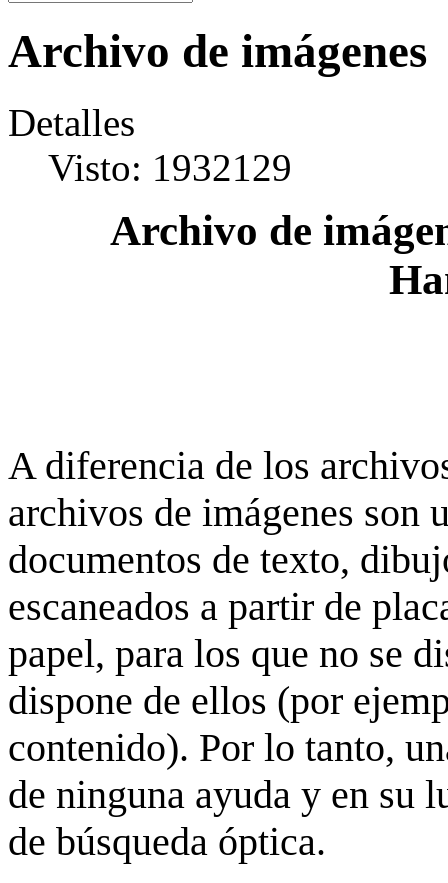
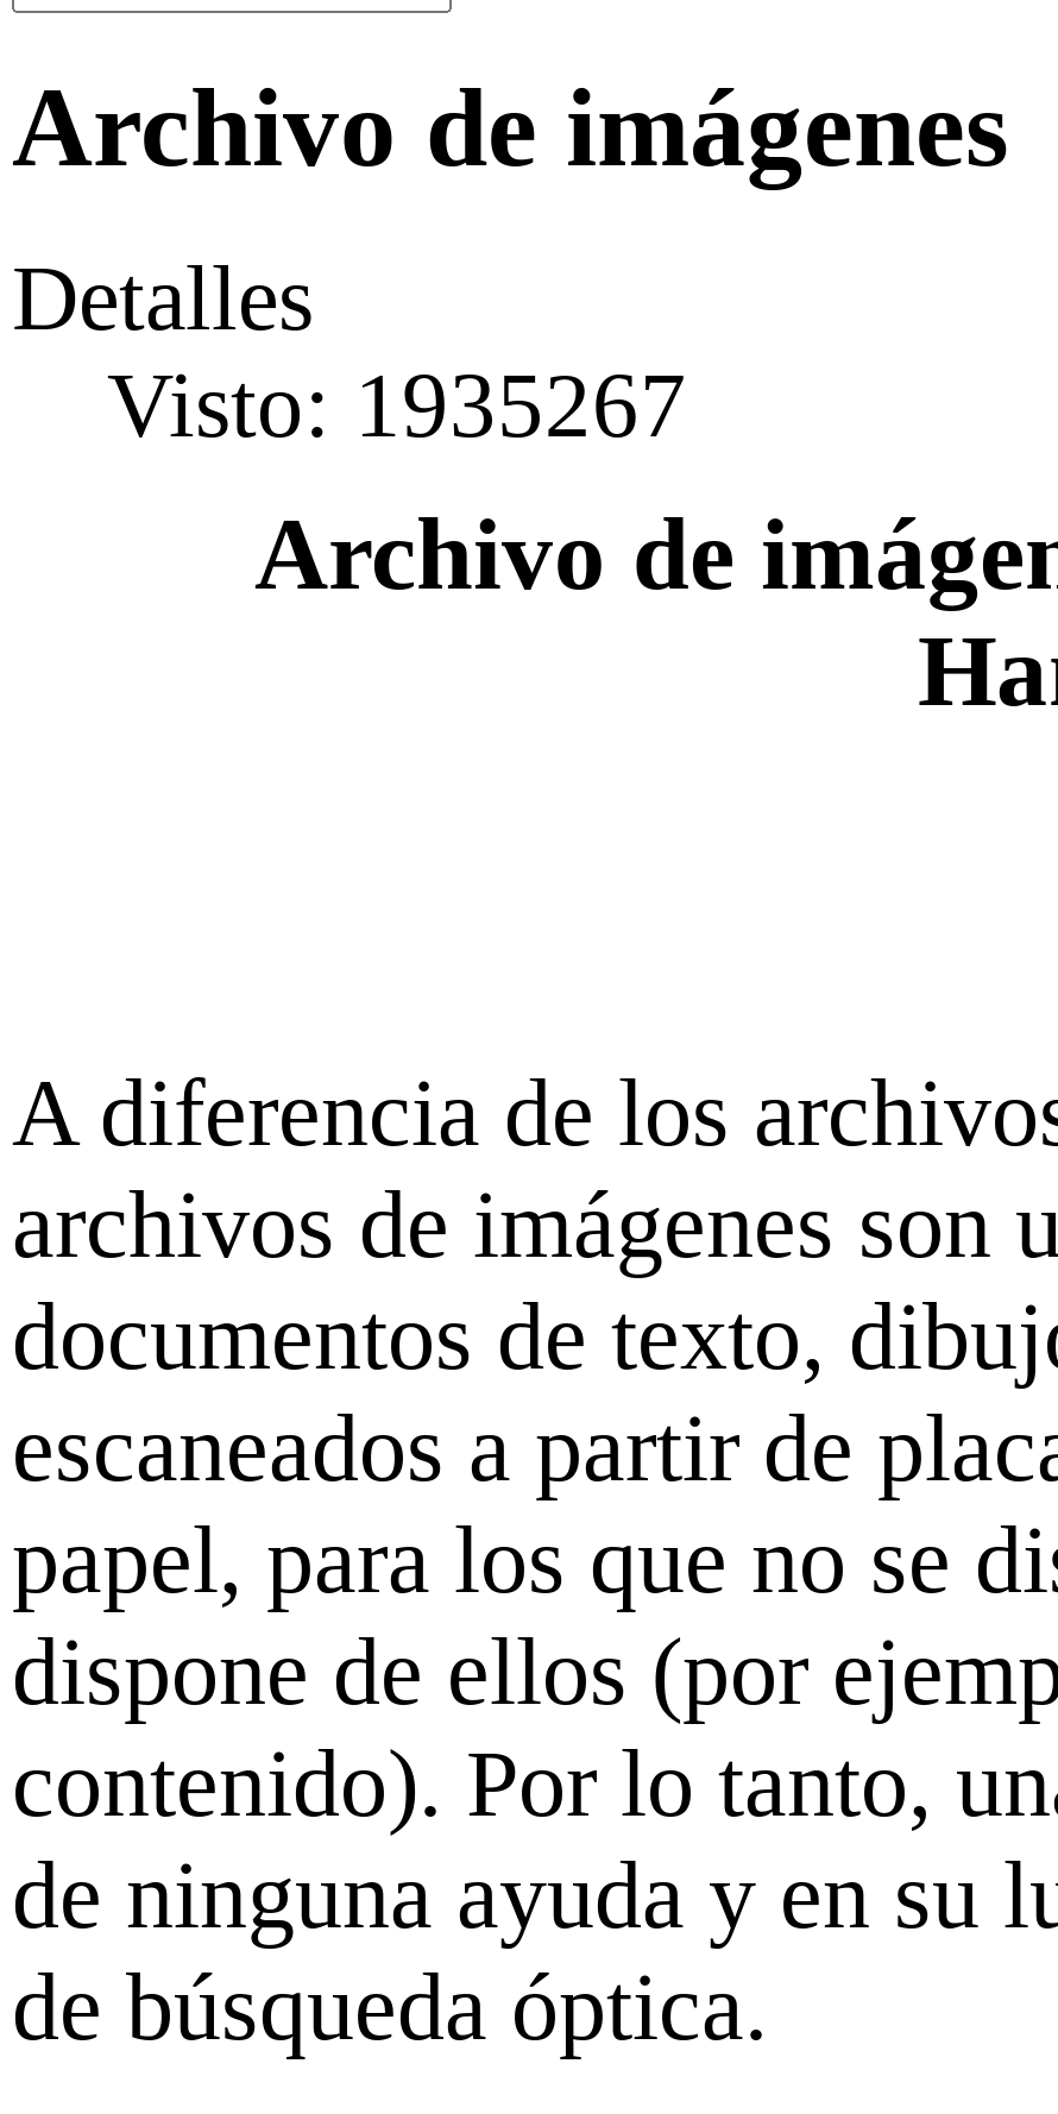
[48,146,292,189] Visto: 1932129 -> [107,353,687,455] Visto: 1935267

